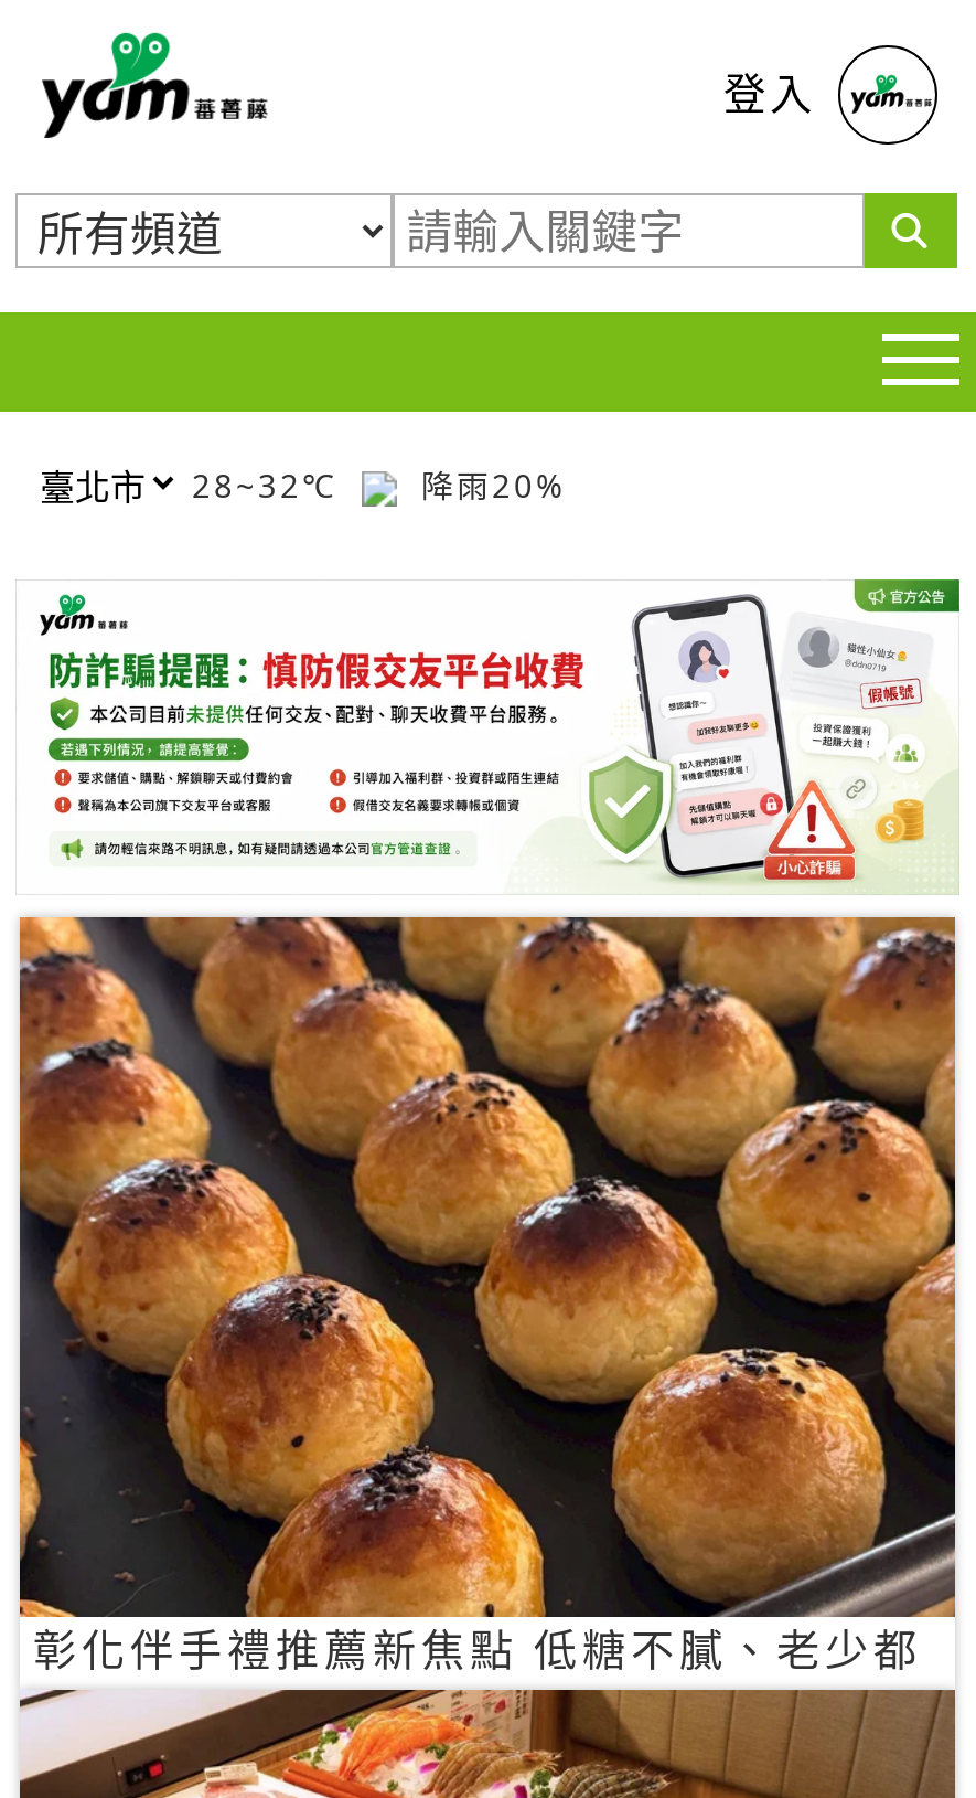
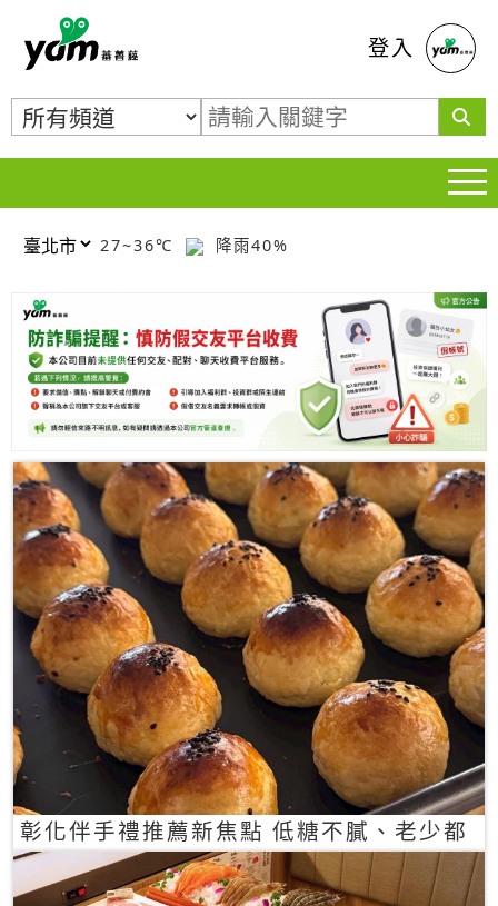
[192,464,351,506] 28~32℃ -> [100,234,180,255] 27~36℃
[408,464,567,506] 降雨20% -> [209,234,289,255] 降雨40%

